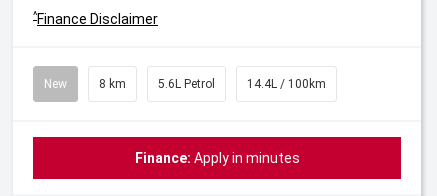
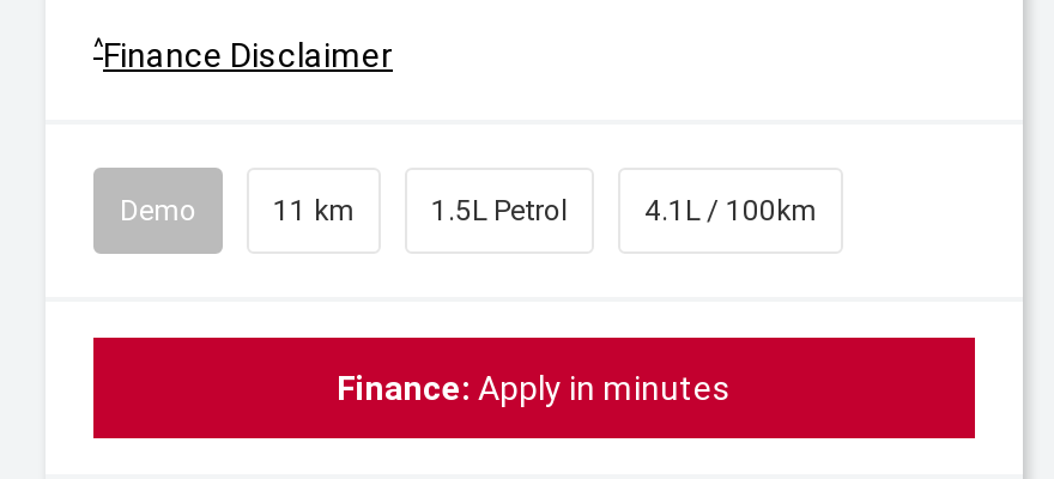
[44,77,326,91] New | 8 km | 5.6L Petrol | 14.4L / 100km -> [120,194,817,228] Demo | 11 km | 1.5L Petrol | 4.1L / 100km

